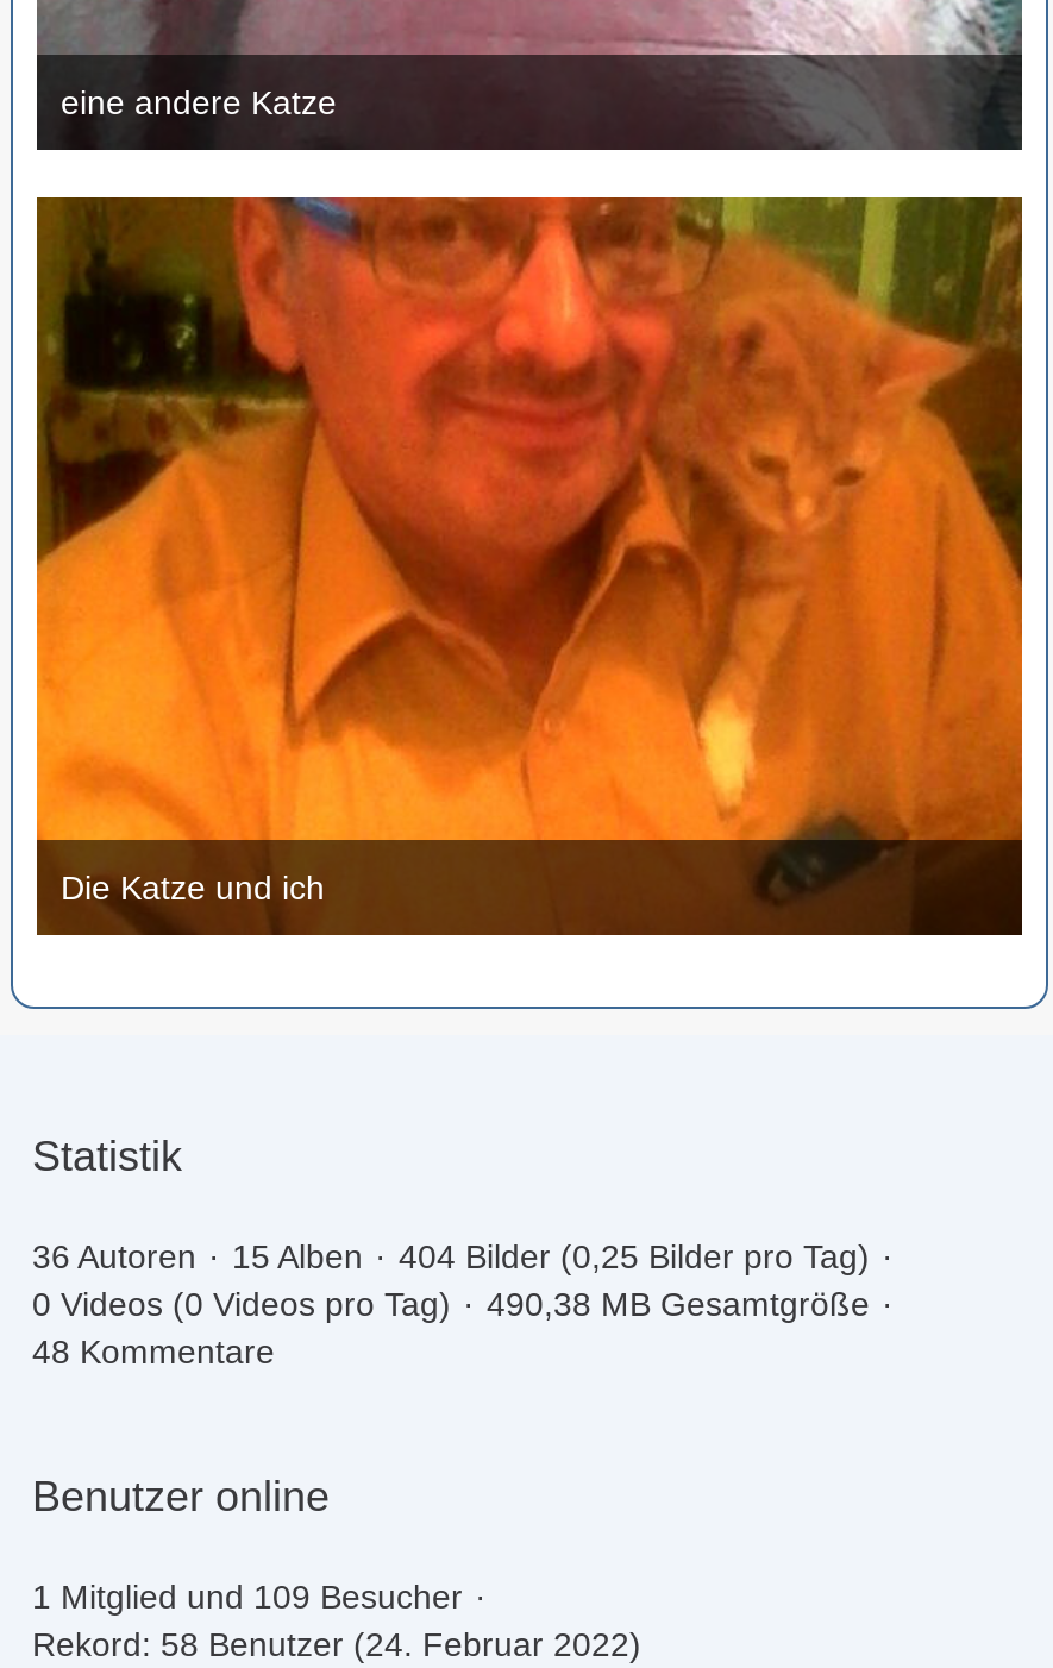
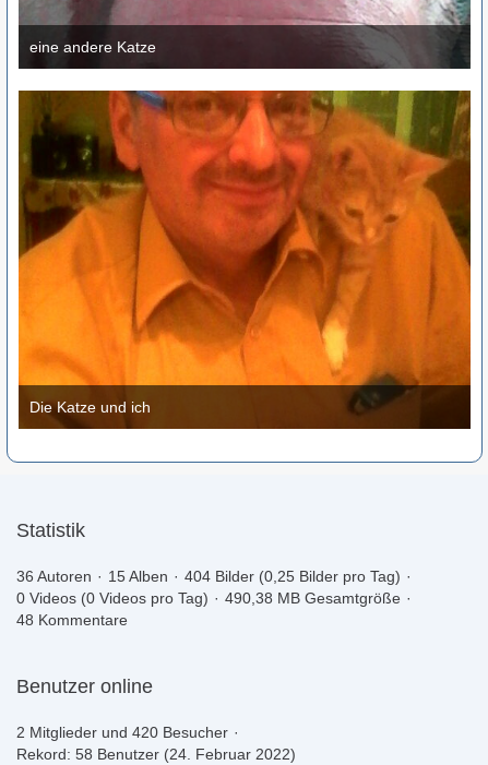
[32,1578,463,1616] 1 Mitglied und 109 Besucher -> [16,724,228,741] 2 Mitglieder und 420 Besucher

